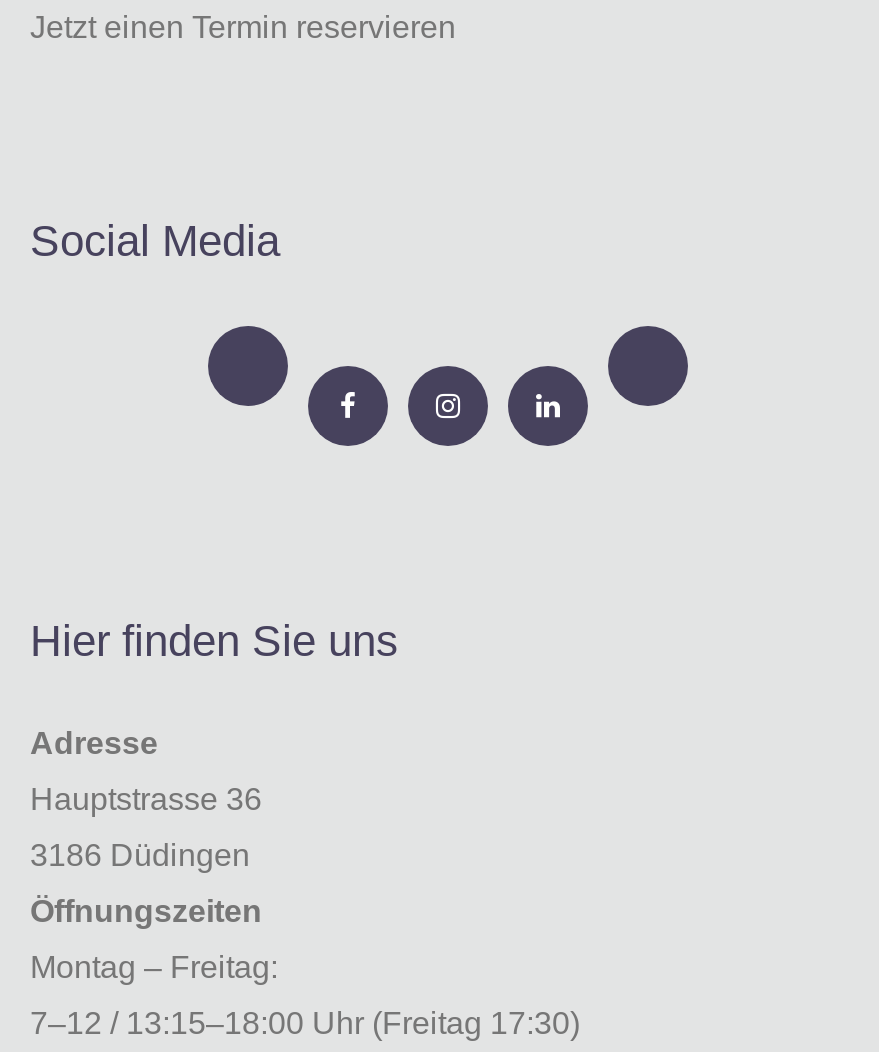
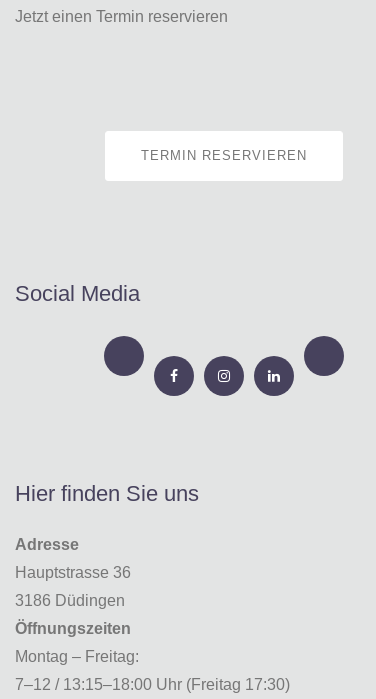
none -> [141,148,307,163] TERMIN RESERVIEREN

